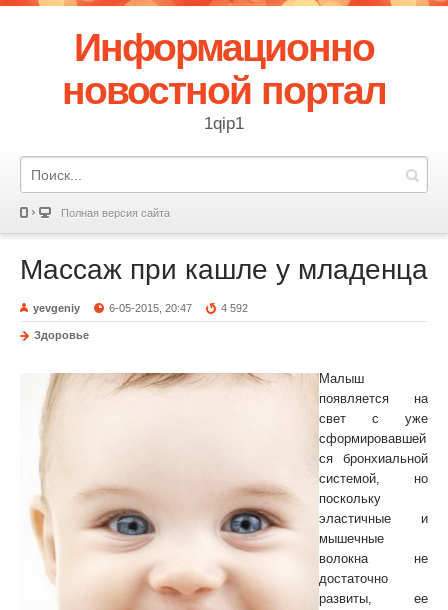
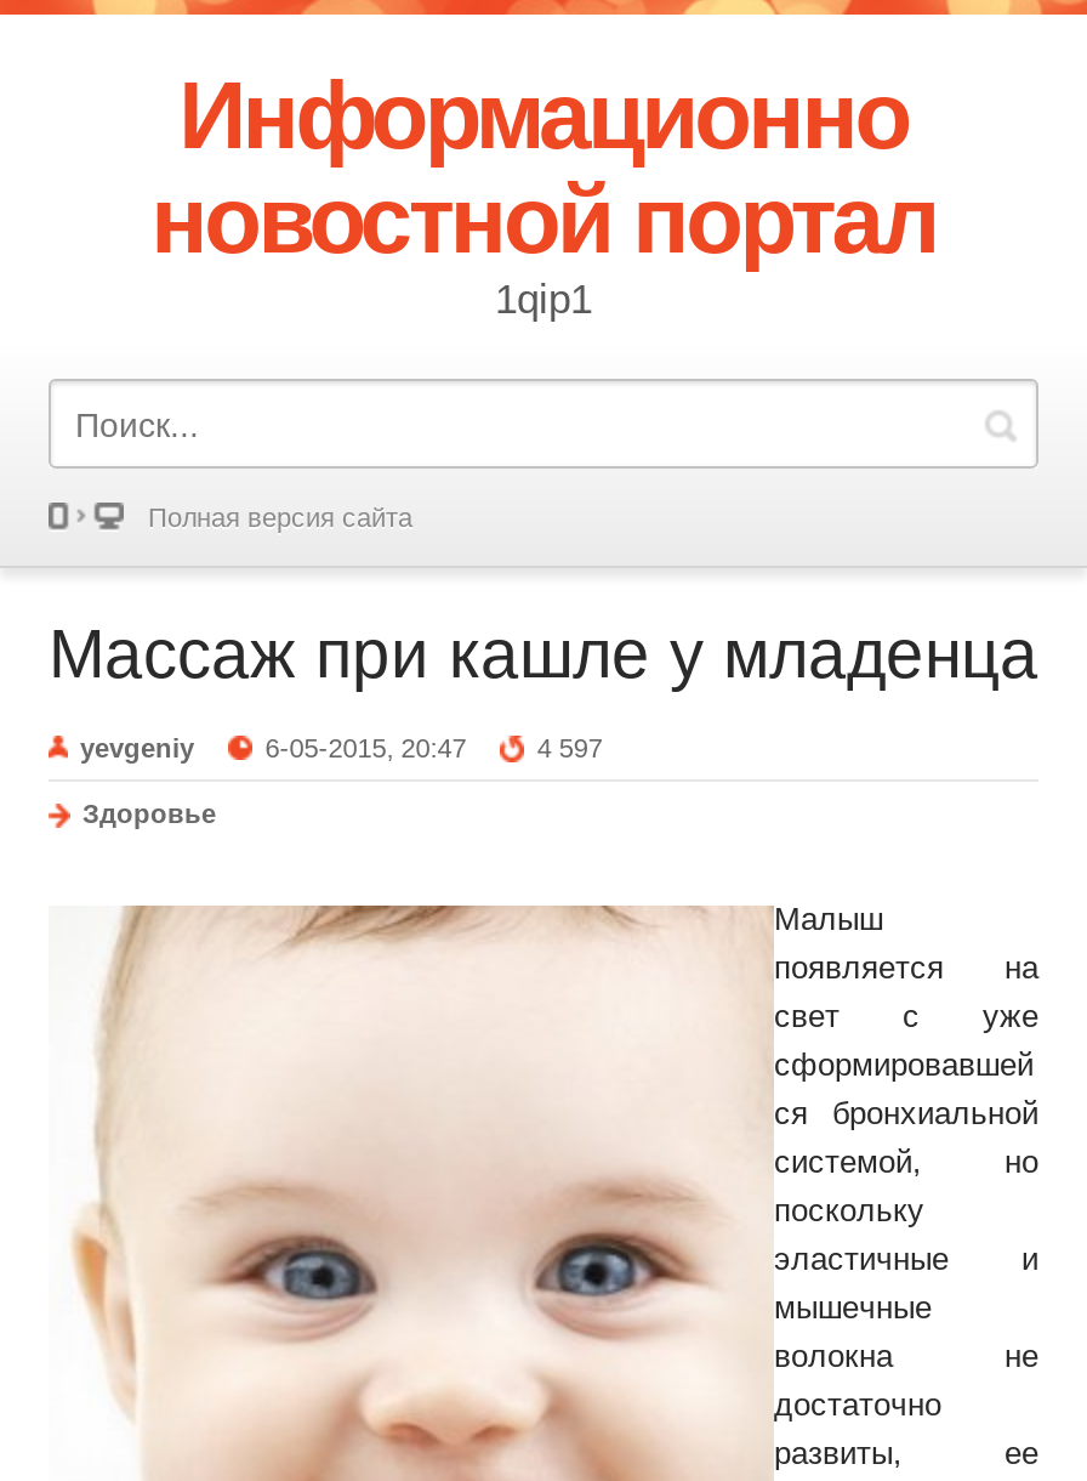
[221,302,248,314] 4 592 -> [537,733,603,762] 4 597

